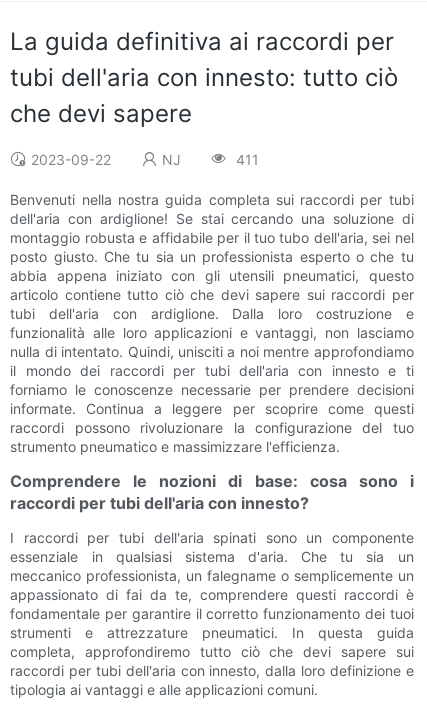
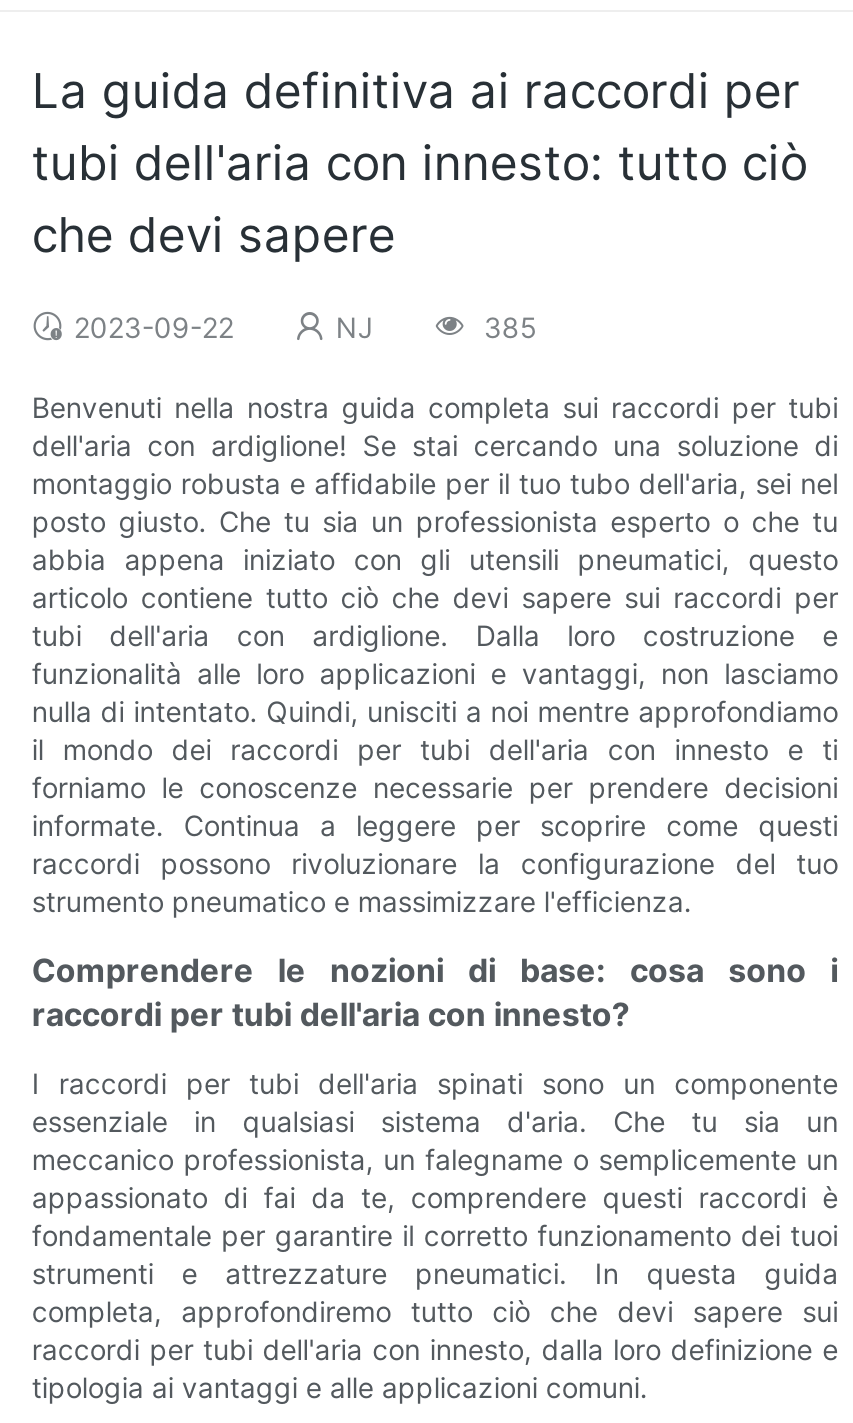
[236,151,259,168] 411 -> [484,311,538,345] 385

